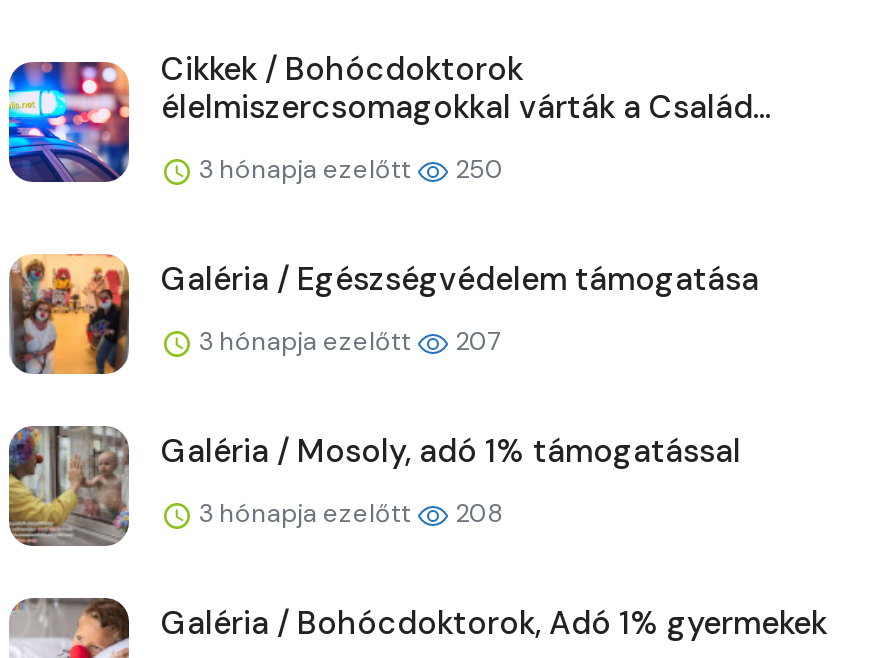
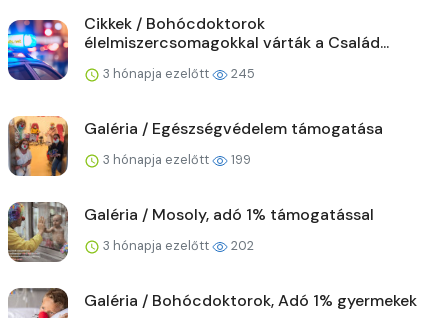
[193,152,503,186] 3 hónapja ezelőtt 250 -> [100,65,255,82] 3 hónapja ezelőtt 245
[193,324,501,358] 3 hónapja ezelőtt 207 -> [100,151,251,168] 3 hónapja ezelőtt 199
[193,496,503,530] 3 hónapja ezelőtt 208 -> [100,237,254,254] 3 hónapja ezelőtt 202

